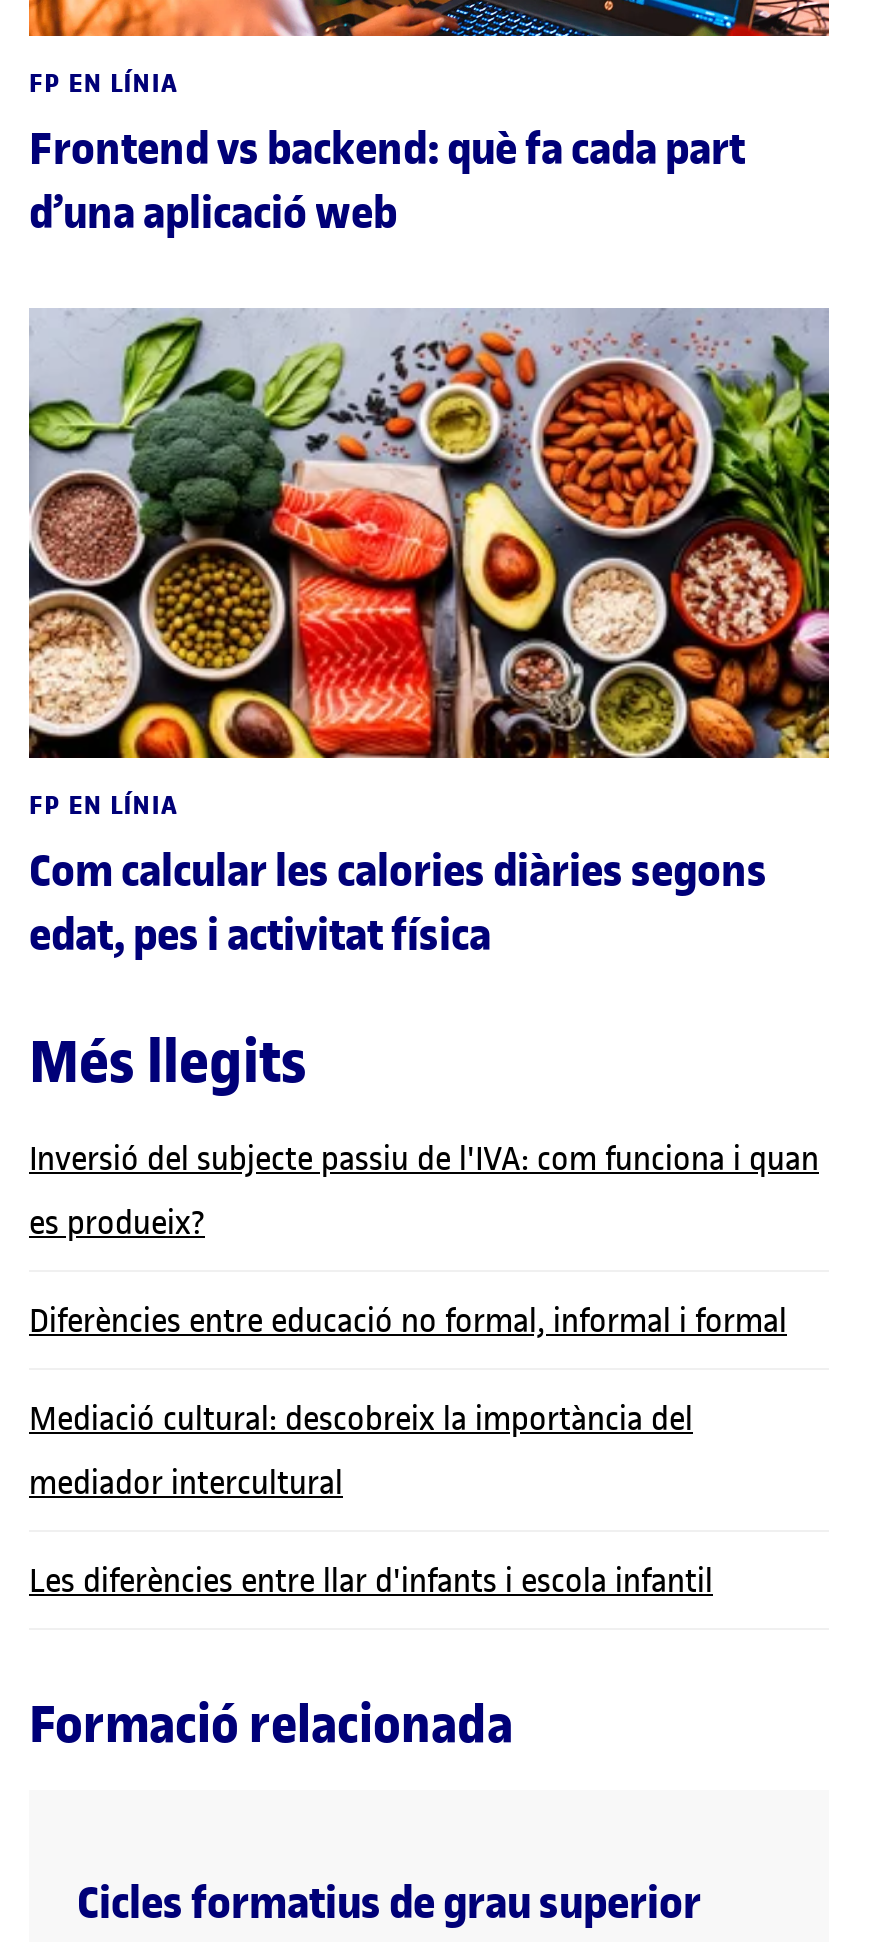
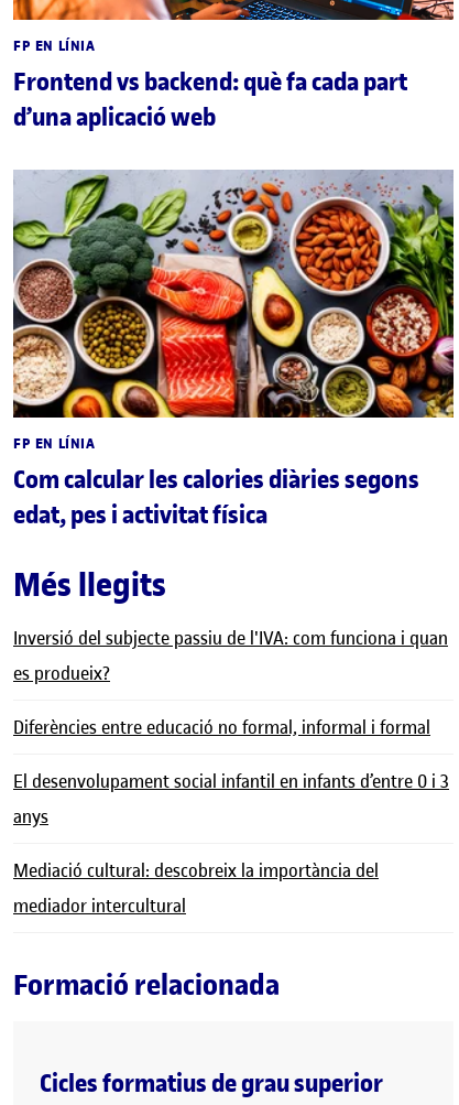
none -> [13,769,449,828] El desenvolupament social infantil en infants d’entre 0 i 3 | anys
moved [29,1395,693,1503] -> [13,858,379,917]: Mediació cultural: descobreix la importància del | mediador intercultural
[29,1557,713,1601] Les diferències entre llar d'infants i escola infantil -> none

